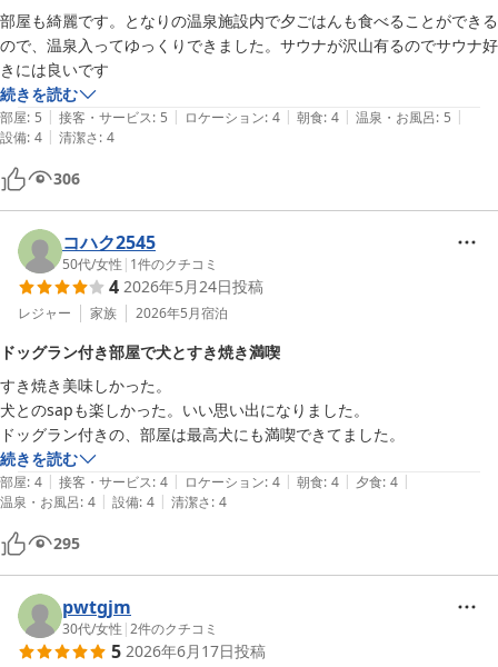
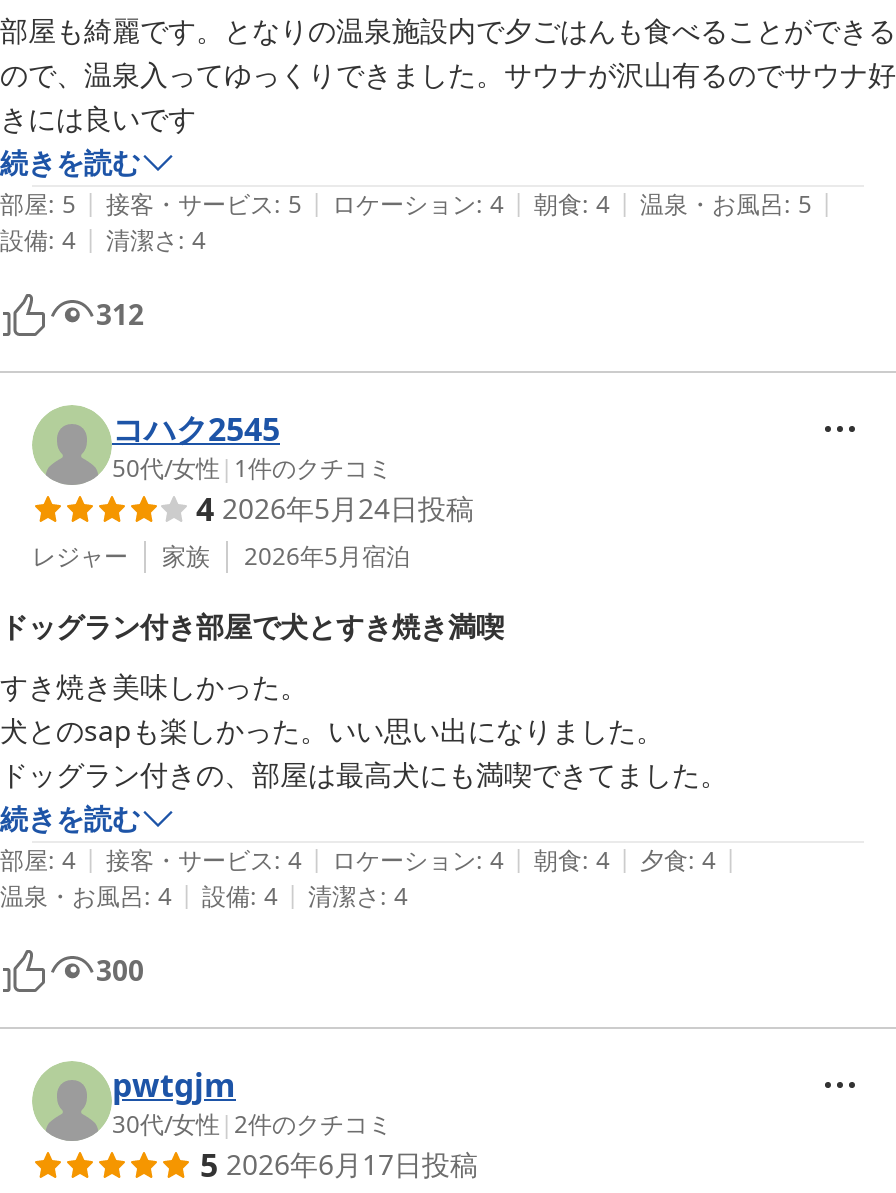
[53,168,80,189] 306 -> [96,295,144,333] 312
[53,532,80,554] 295 -> [96,951,144,989] 300

